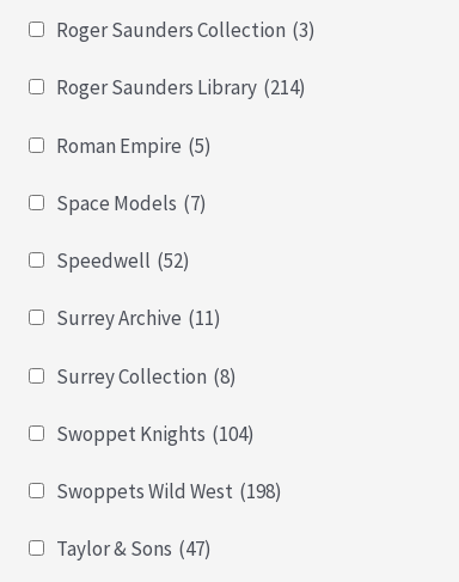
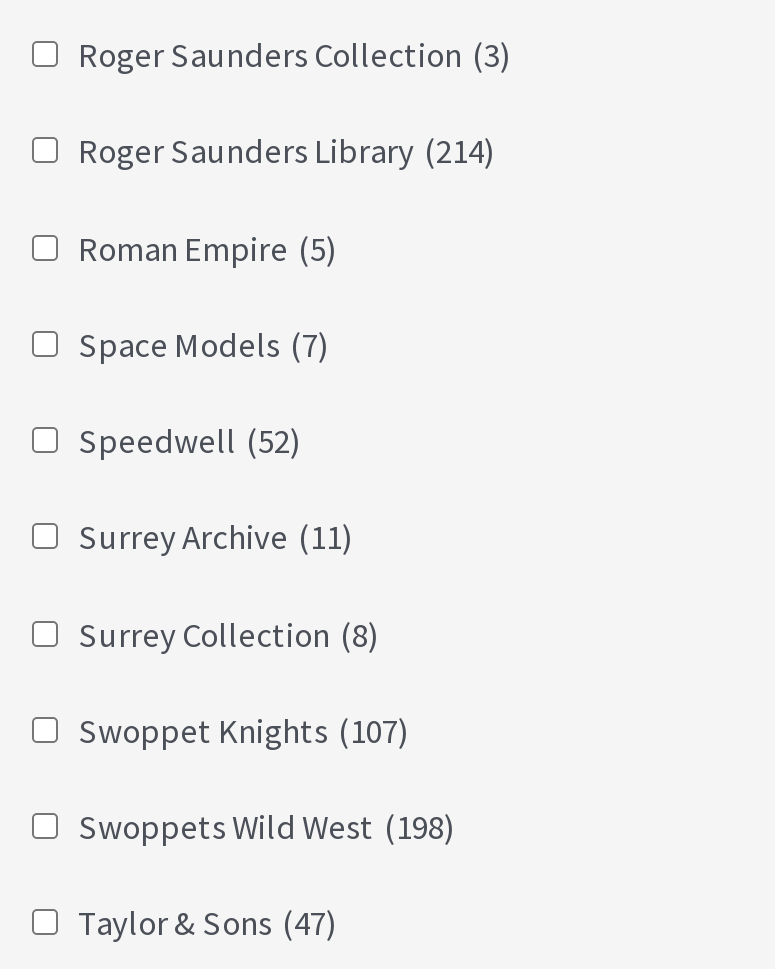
[56,420,255,447] Swoppet Knights (104) -> [78,709,410,753] Swoppet Knights (107)

